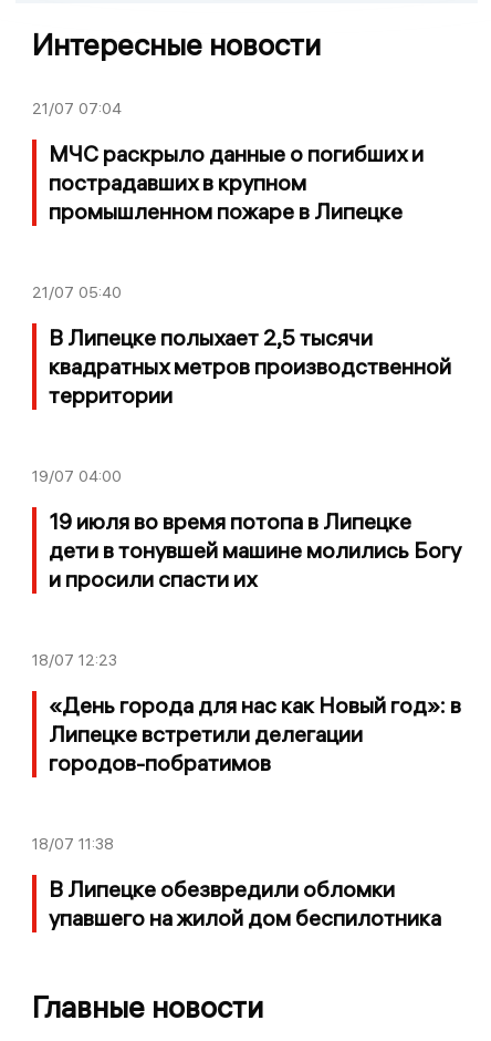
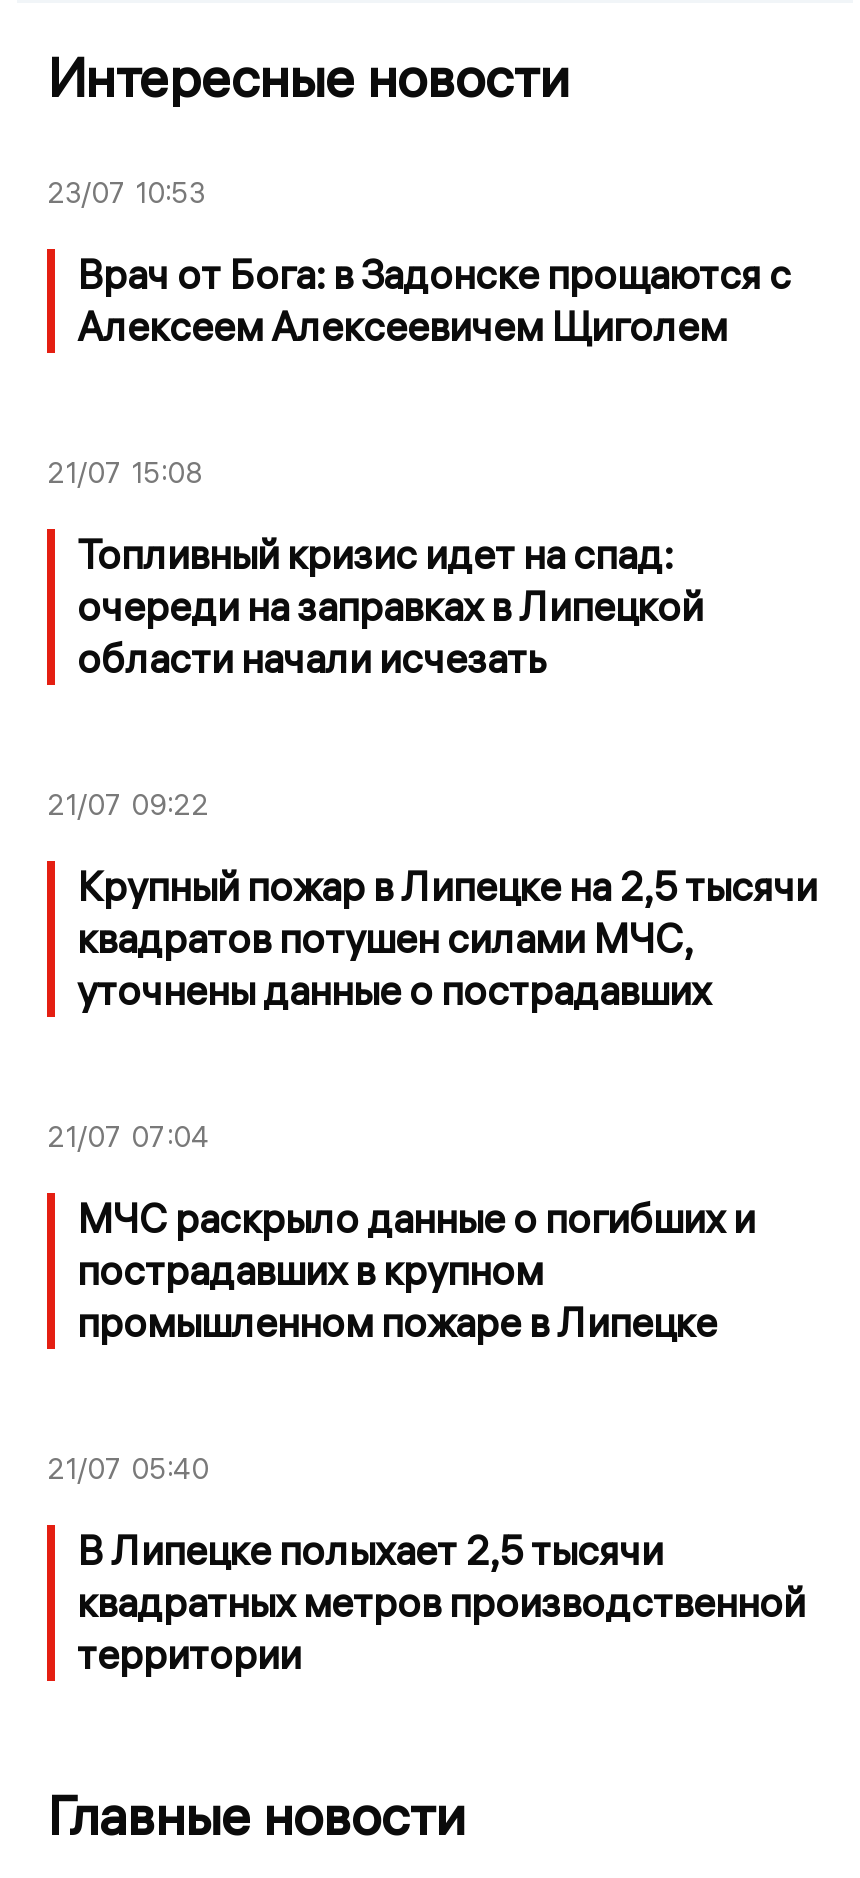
none -> [47,175,817,1015] 23/07 10:53 | Врач от Бога: в Задонске прощаются с | Алексеем Алексеевичем Щиголем | 21/07 15:08 | Топливный кризис идет на спад: | очереди на заправках в Липецкой | области начали исчезать | 21/07 09:22 | Крупный пожар в Липецке на 2,5 тысячи | квадратов потушен силами МЧС, | уточнены данные о пострадавших
moved [32,98,451,409] -> [47,1119,805,1679]: 21/07 07:04 | МЧС раскрыло данные о погибших и | пострадавших в крупном | промышленном пожаре в Липецке | 21/07 05:40 | В Липецке полыхает 2,5 тысячи | квадратных метров производственной | территории
[32,466,461,931] 19/07 04:00 | 19 июля во время потопа в Липецке | дети в тонувшей машине молились Богу | и просили спасти их | 18/07 12:23 | «День города для нас как Новый год»: в | Липецке встретили делегации | городов-побратимов | 18/07 11:38 | В Липецке обезвредили обломки | упавшего на жилой дом беспилотника -> none

